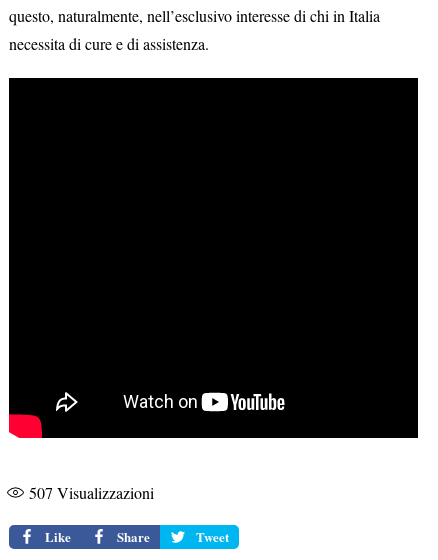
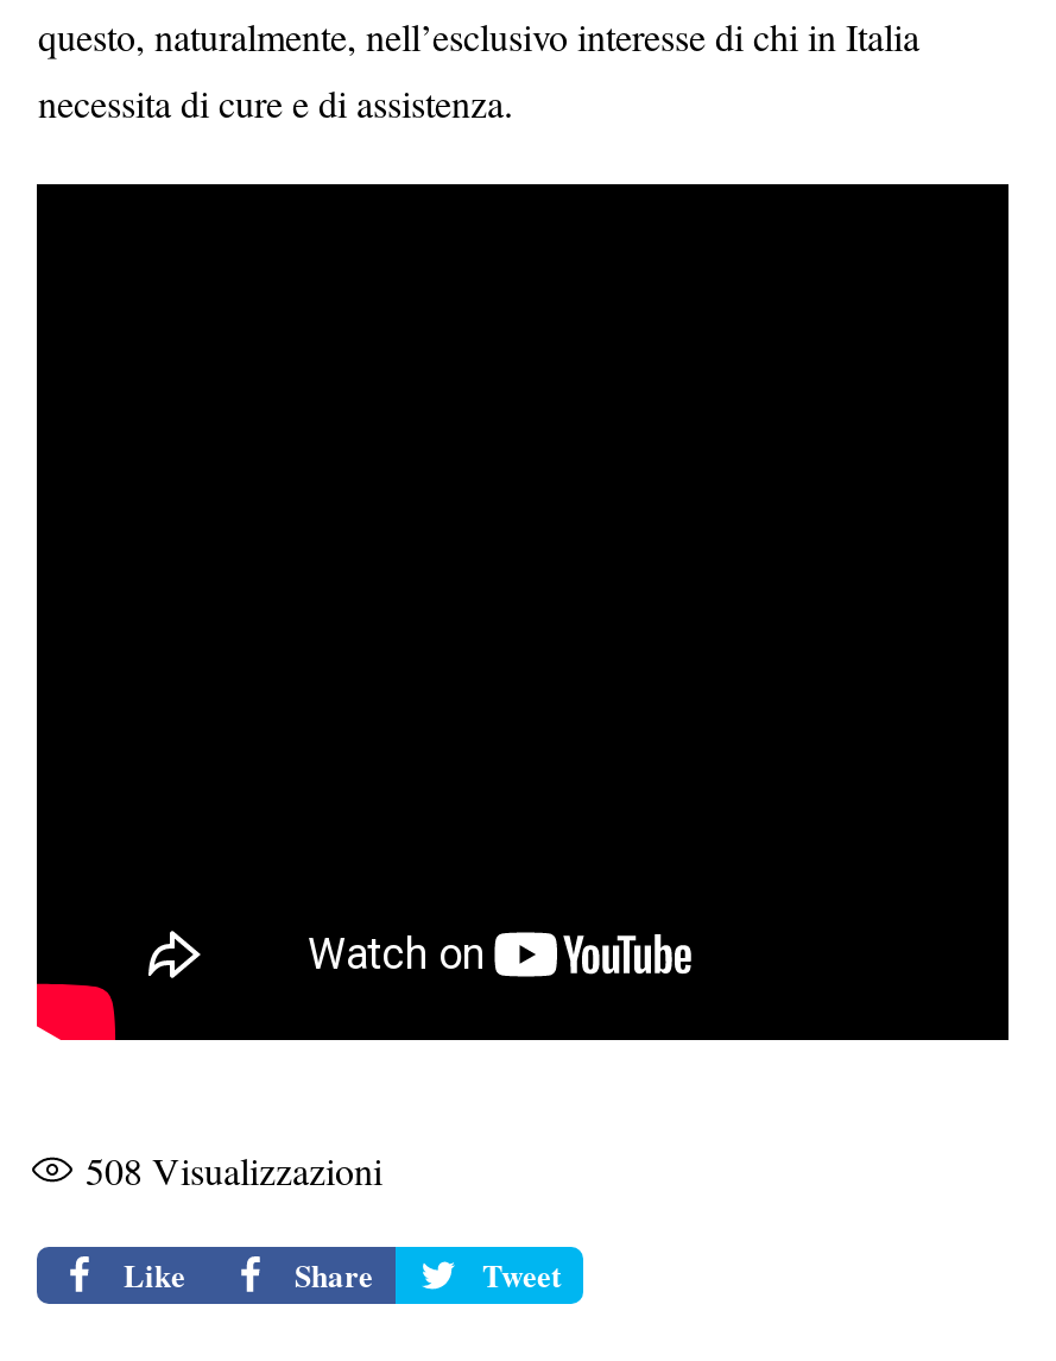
[29,482,154,503] 507 Visualizzazioni -> [86,1145,382,1195] 508 Visualizzazioni

